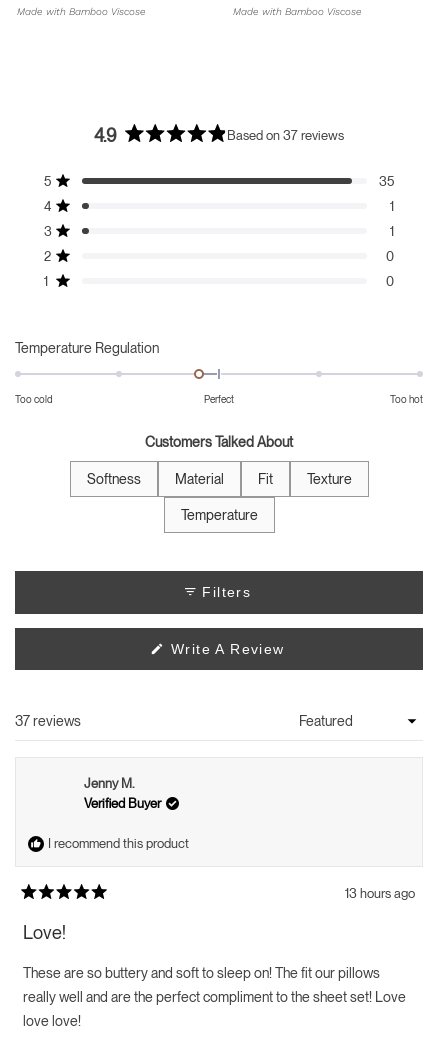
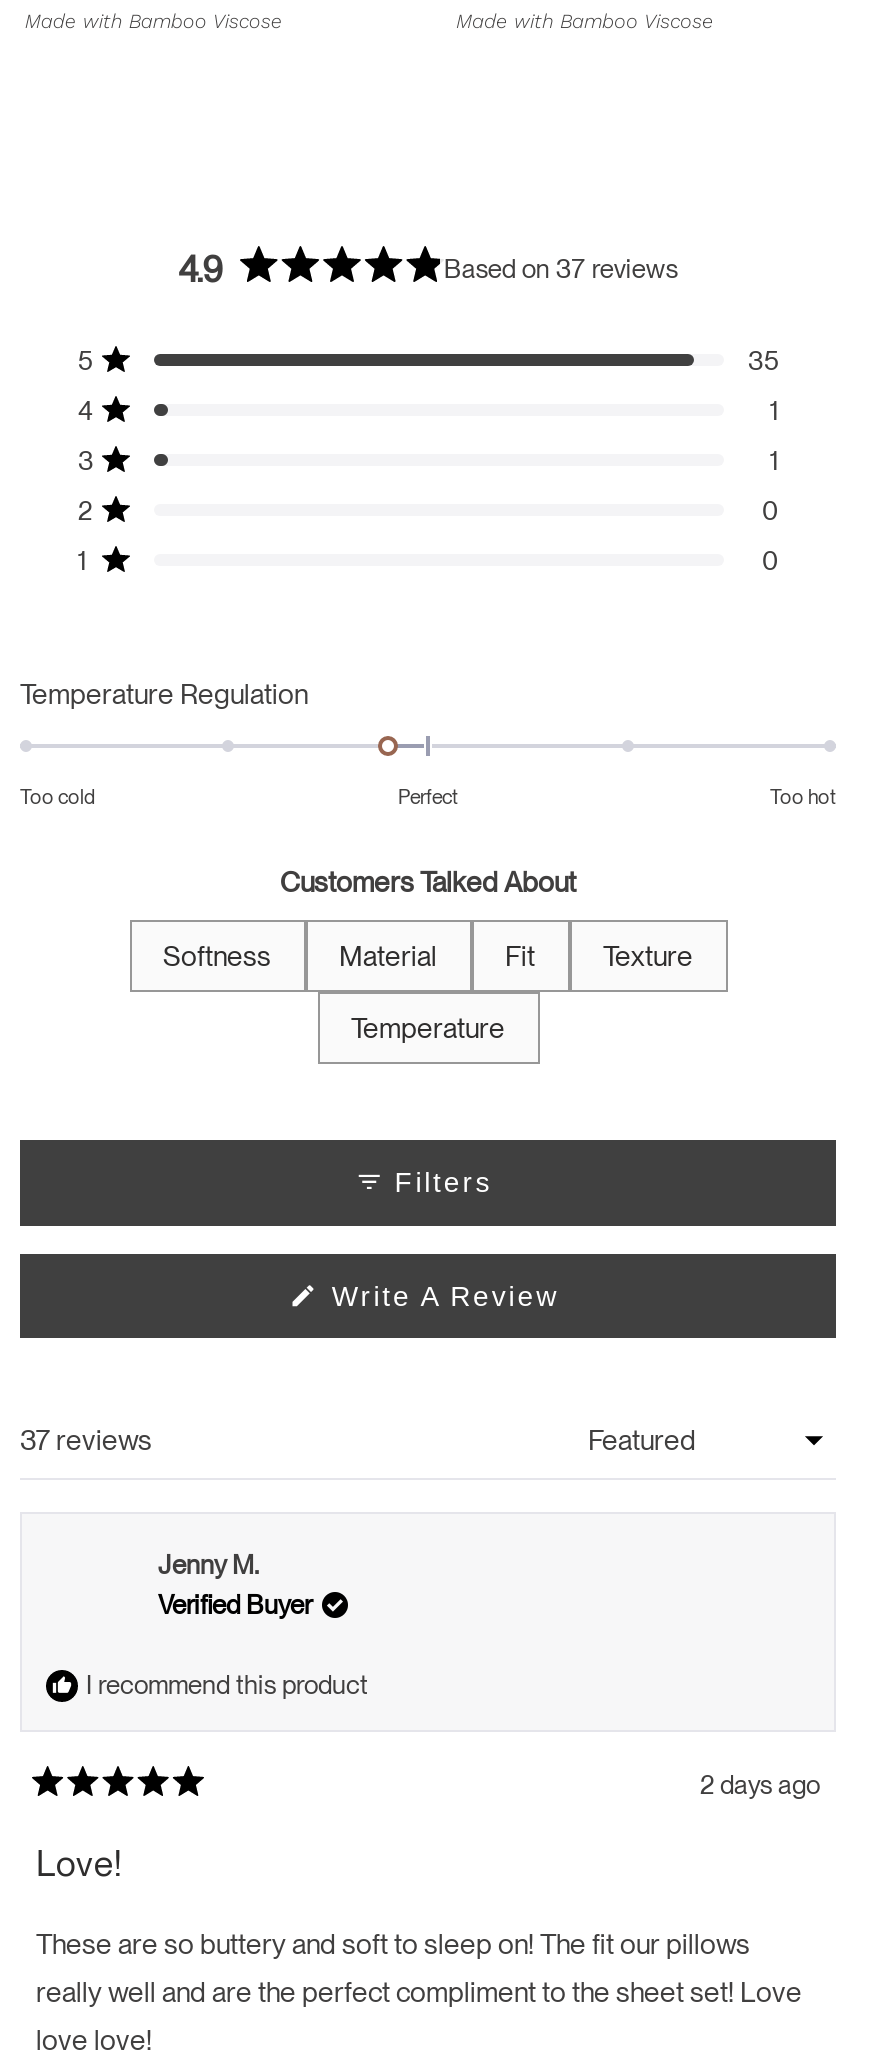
[345,886,415,901] 13 hours ago -> [700,1770,820,1800] 2 days ago

